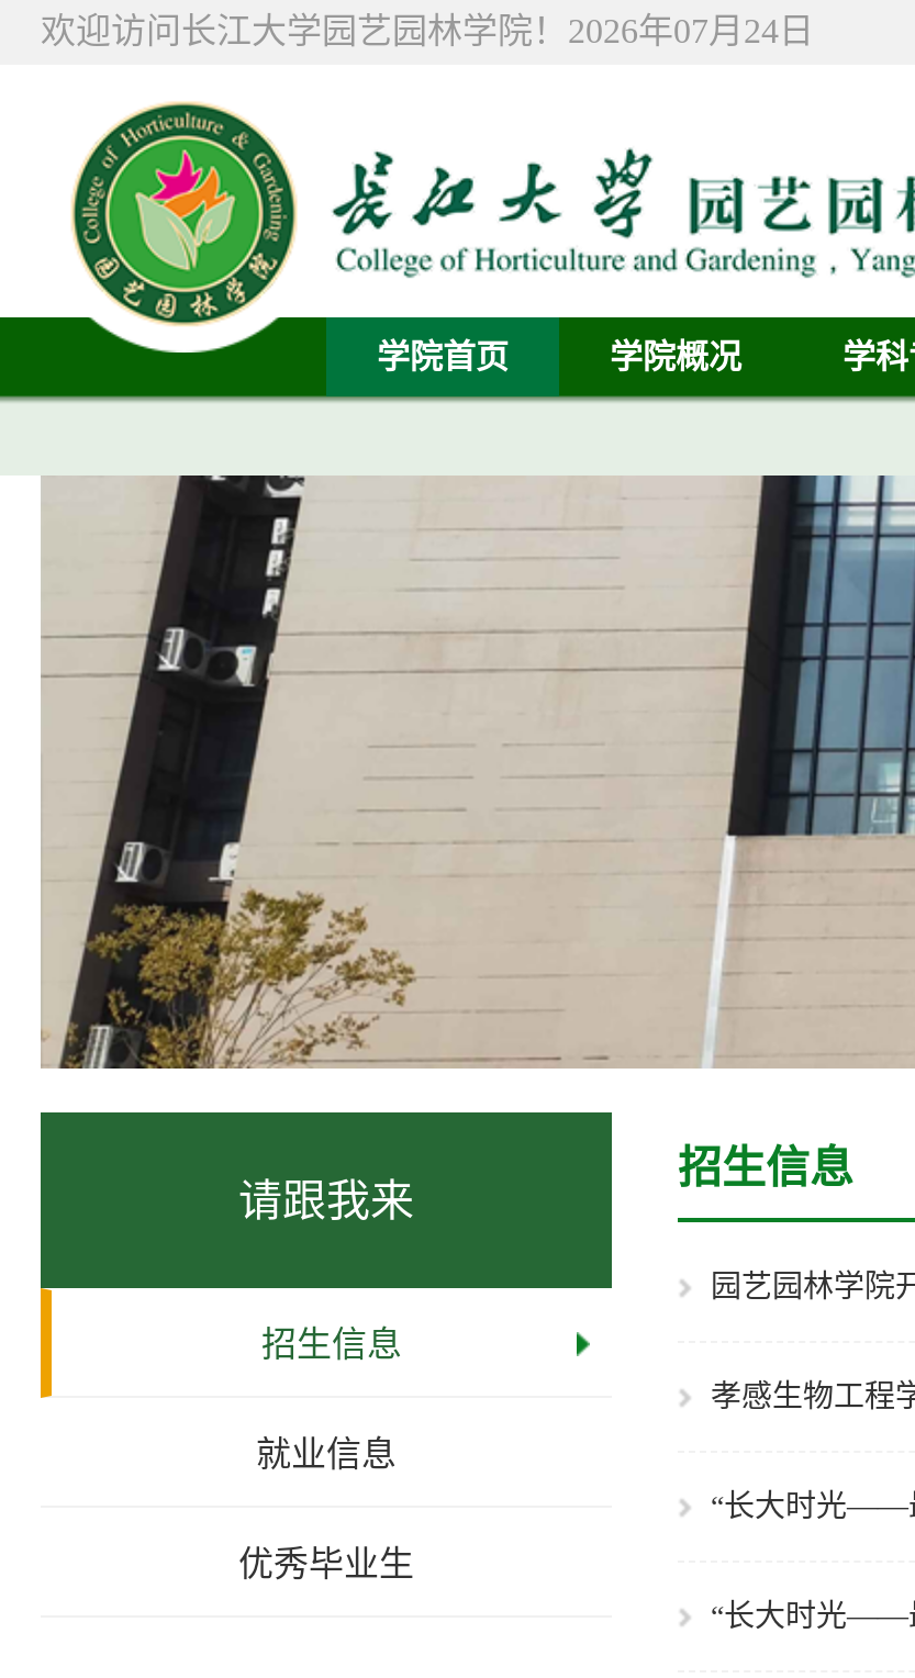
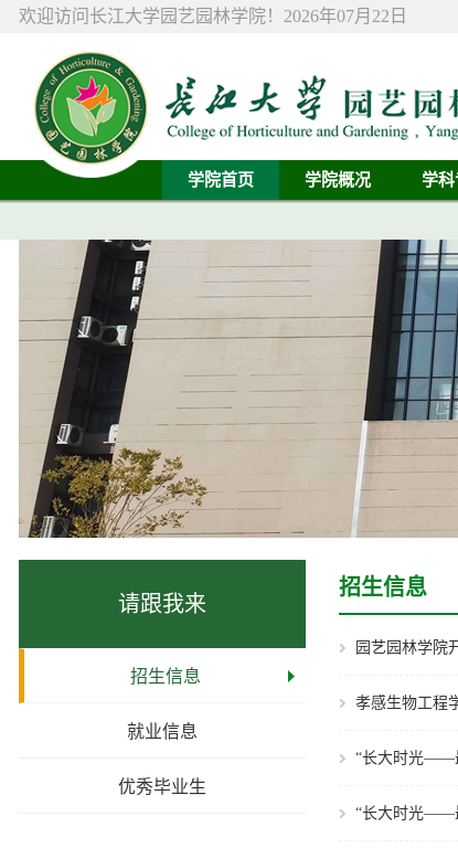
[41,12,814,49] 欢迎访问长江大学园艺园林学院！2026年07月24日 -> [19,7,407,25] 欢迎访问长江大学园艺园林学院！2026年07月22日

